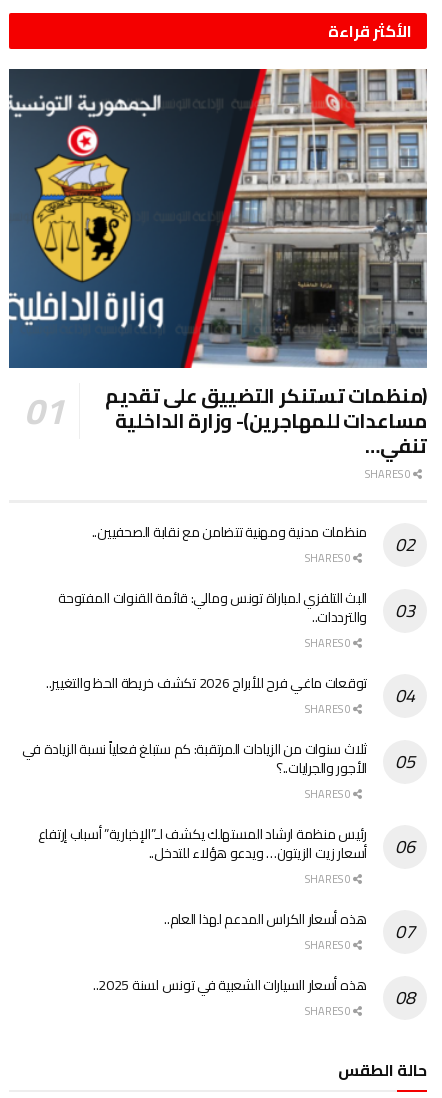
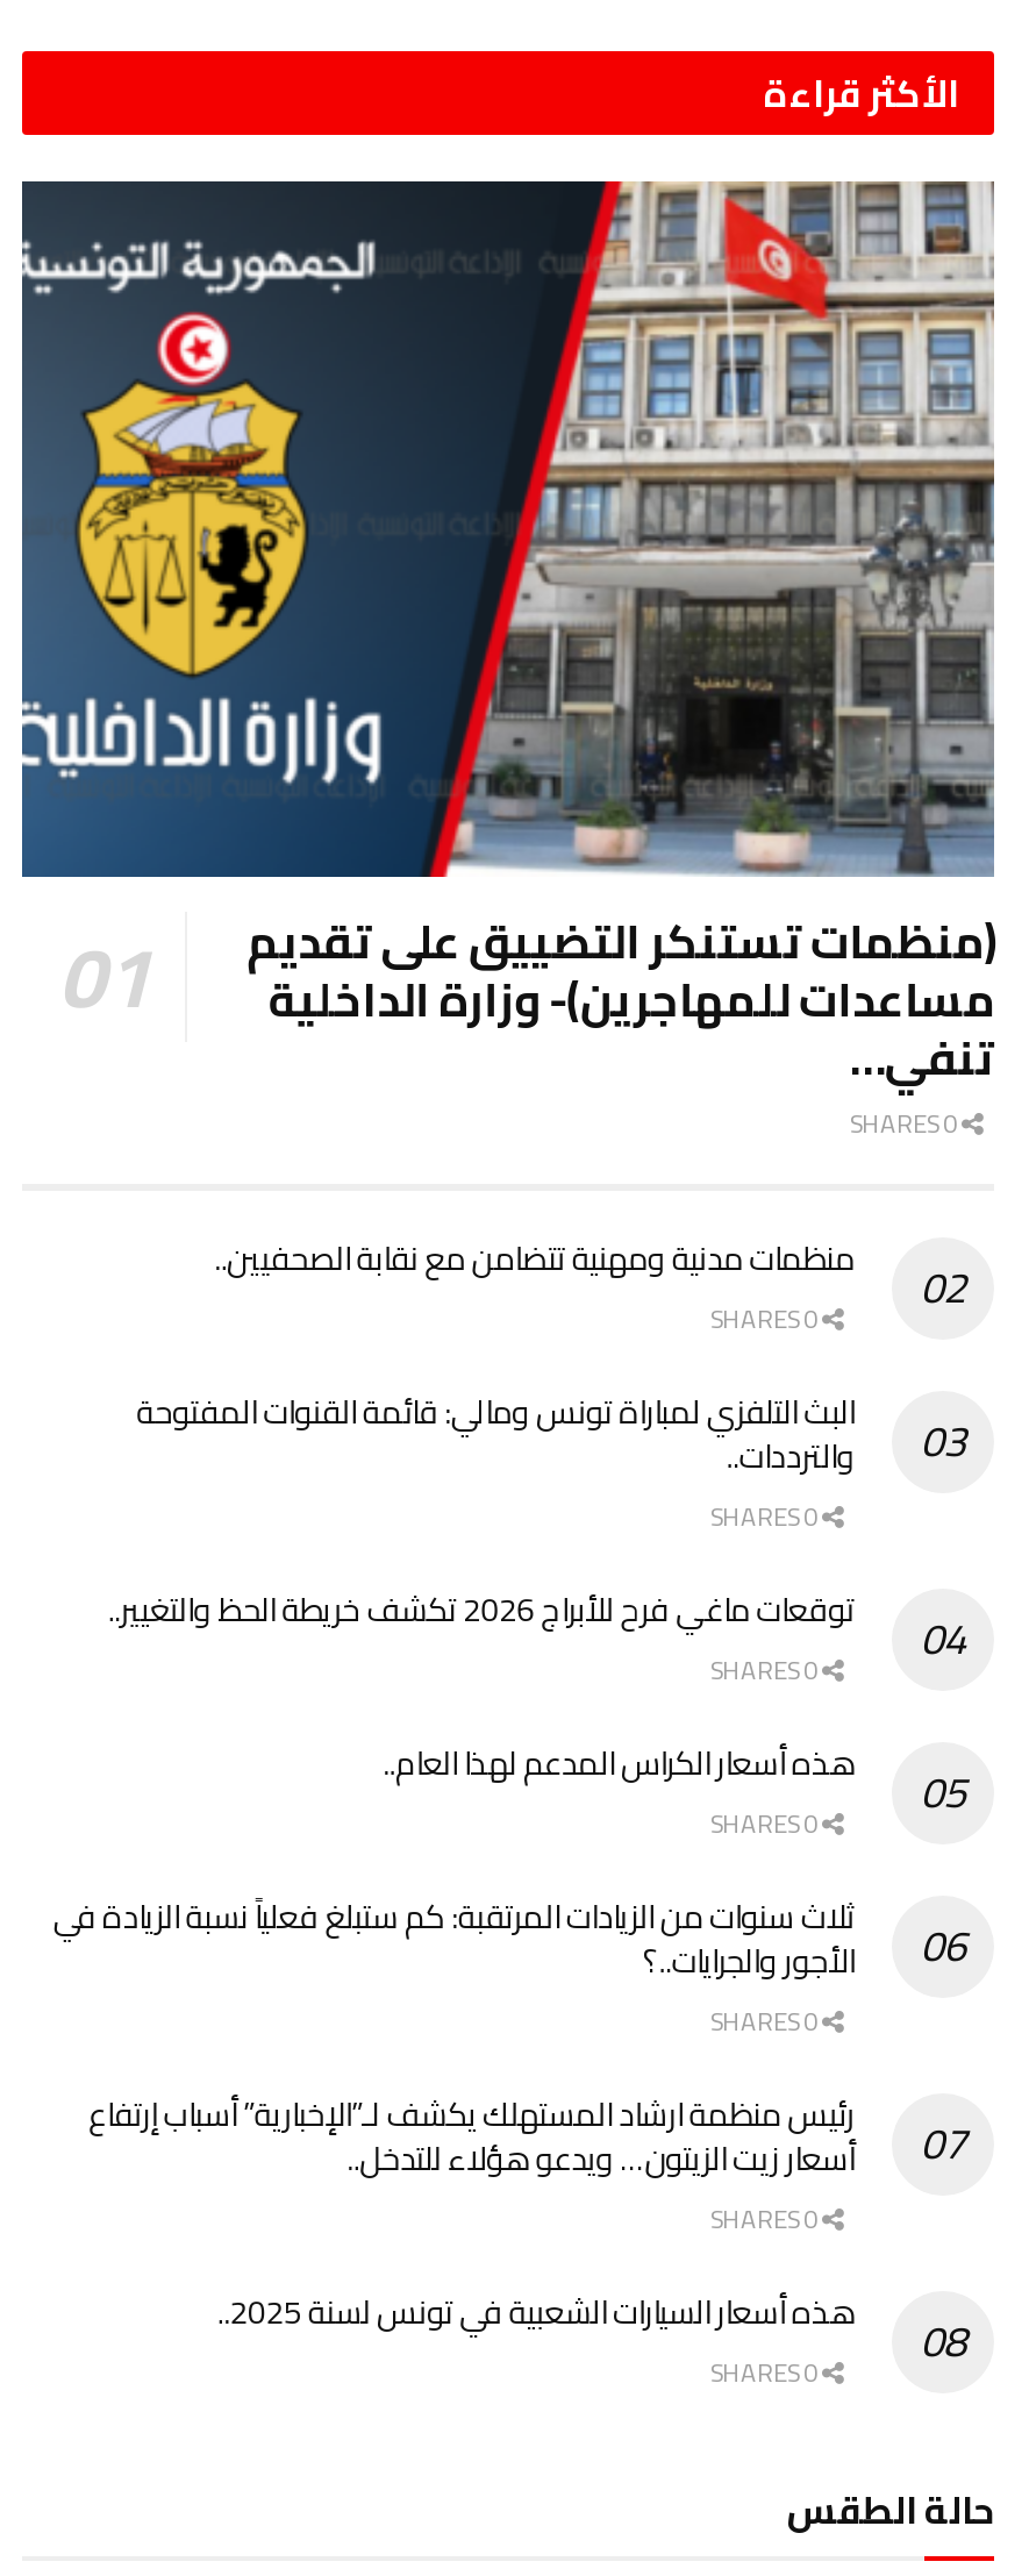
moved [27,736,372,866] -> [65,1887,866,2189]: ثلاث سنوات من الزيادات المرتقبة: كم ستبلغ فعلياً نسبة الزيادة في | رئيس منظمة ارشاد المستهلك يكشف لـ”الإخبارية” أسباب إرتفاع | أسعار زيت الزيتون… ويدعو هؤلاء للتدخل..
moved [169,906,372,932] -> [394,1734,866,1794]: هذه أسعار الكراس المدعم لهذا العام..

